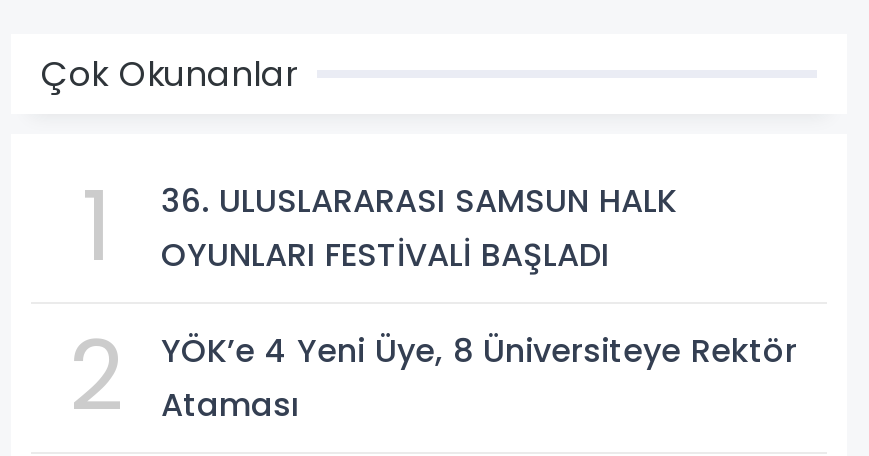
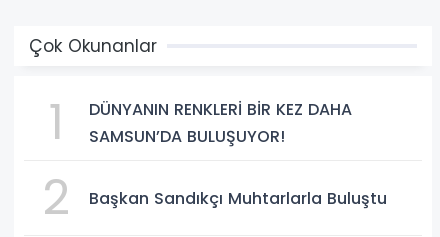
[161,178,677,278] 36. ULUSLARARASI SAMSUN HALK | OYUNLARI FESTİVALİ BAŞLADI -> [89,98,352,148] DÜNYANIN RENKLERİ BİR KEZ DAHA | SAMSUN’DA BULUŞUYOR!
[161,328,797,428] YÖK’e 4 Yeni Üye, 8 Üniversiteye Rektör | Ataması -> [89,187,387,210] Başkan Sandıkçı Muhtarlarla Buluştu

